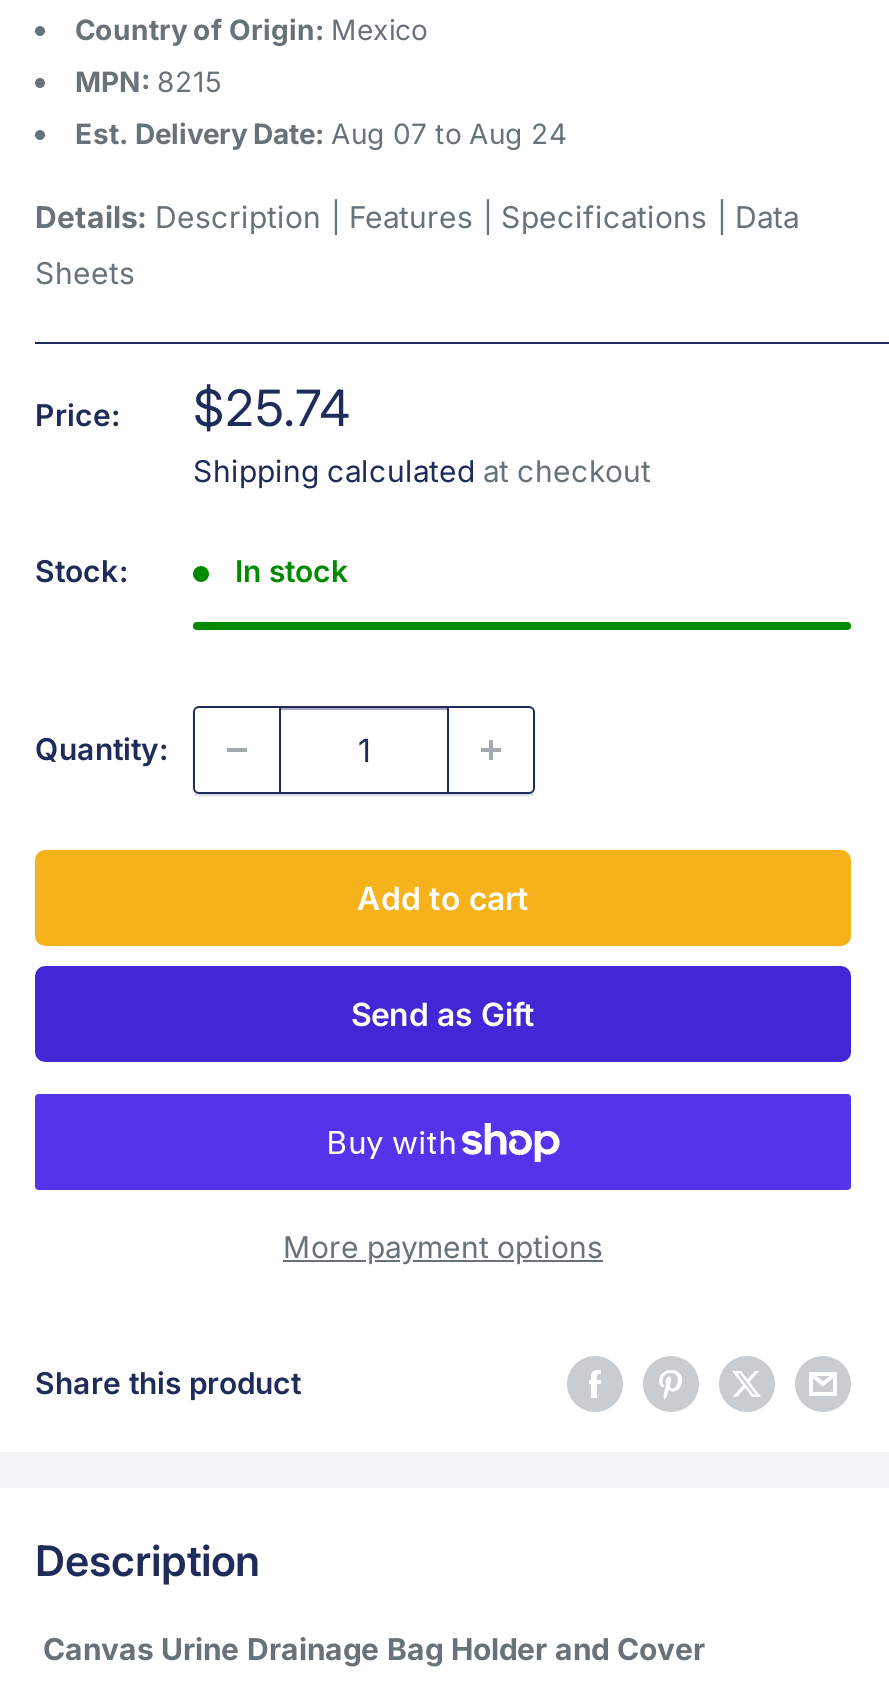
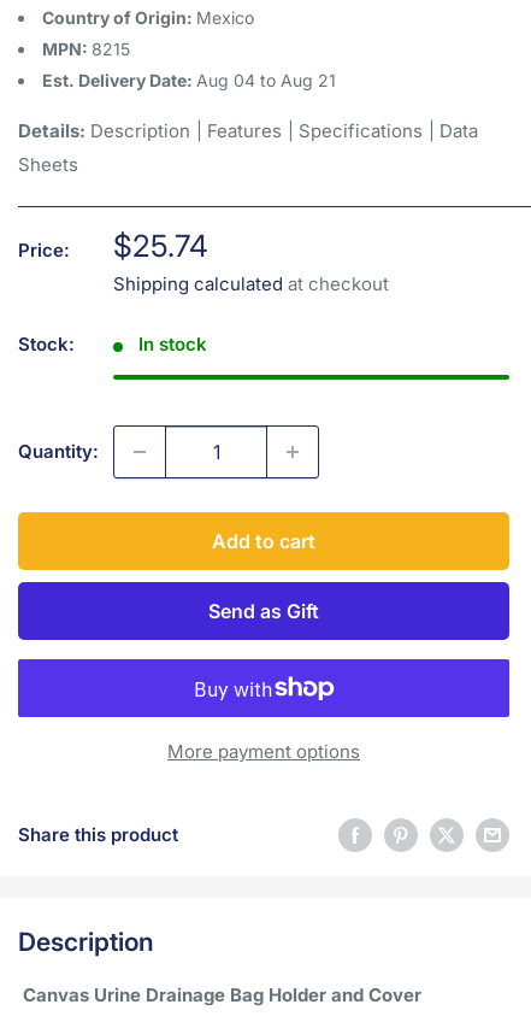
[75,115,567,149] Est. Delivery Date: Aug 07 to Aug 24 -> [42,70,336,91] Est. Delivery Date: Aug 04 to Aug 21

